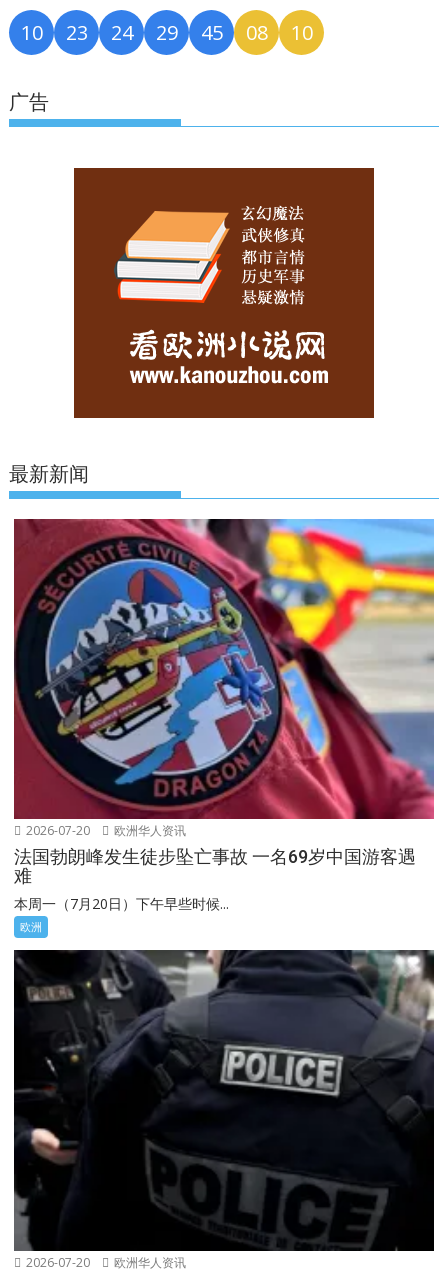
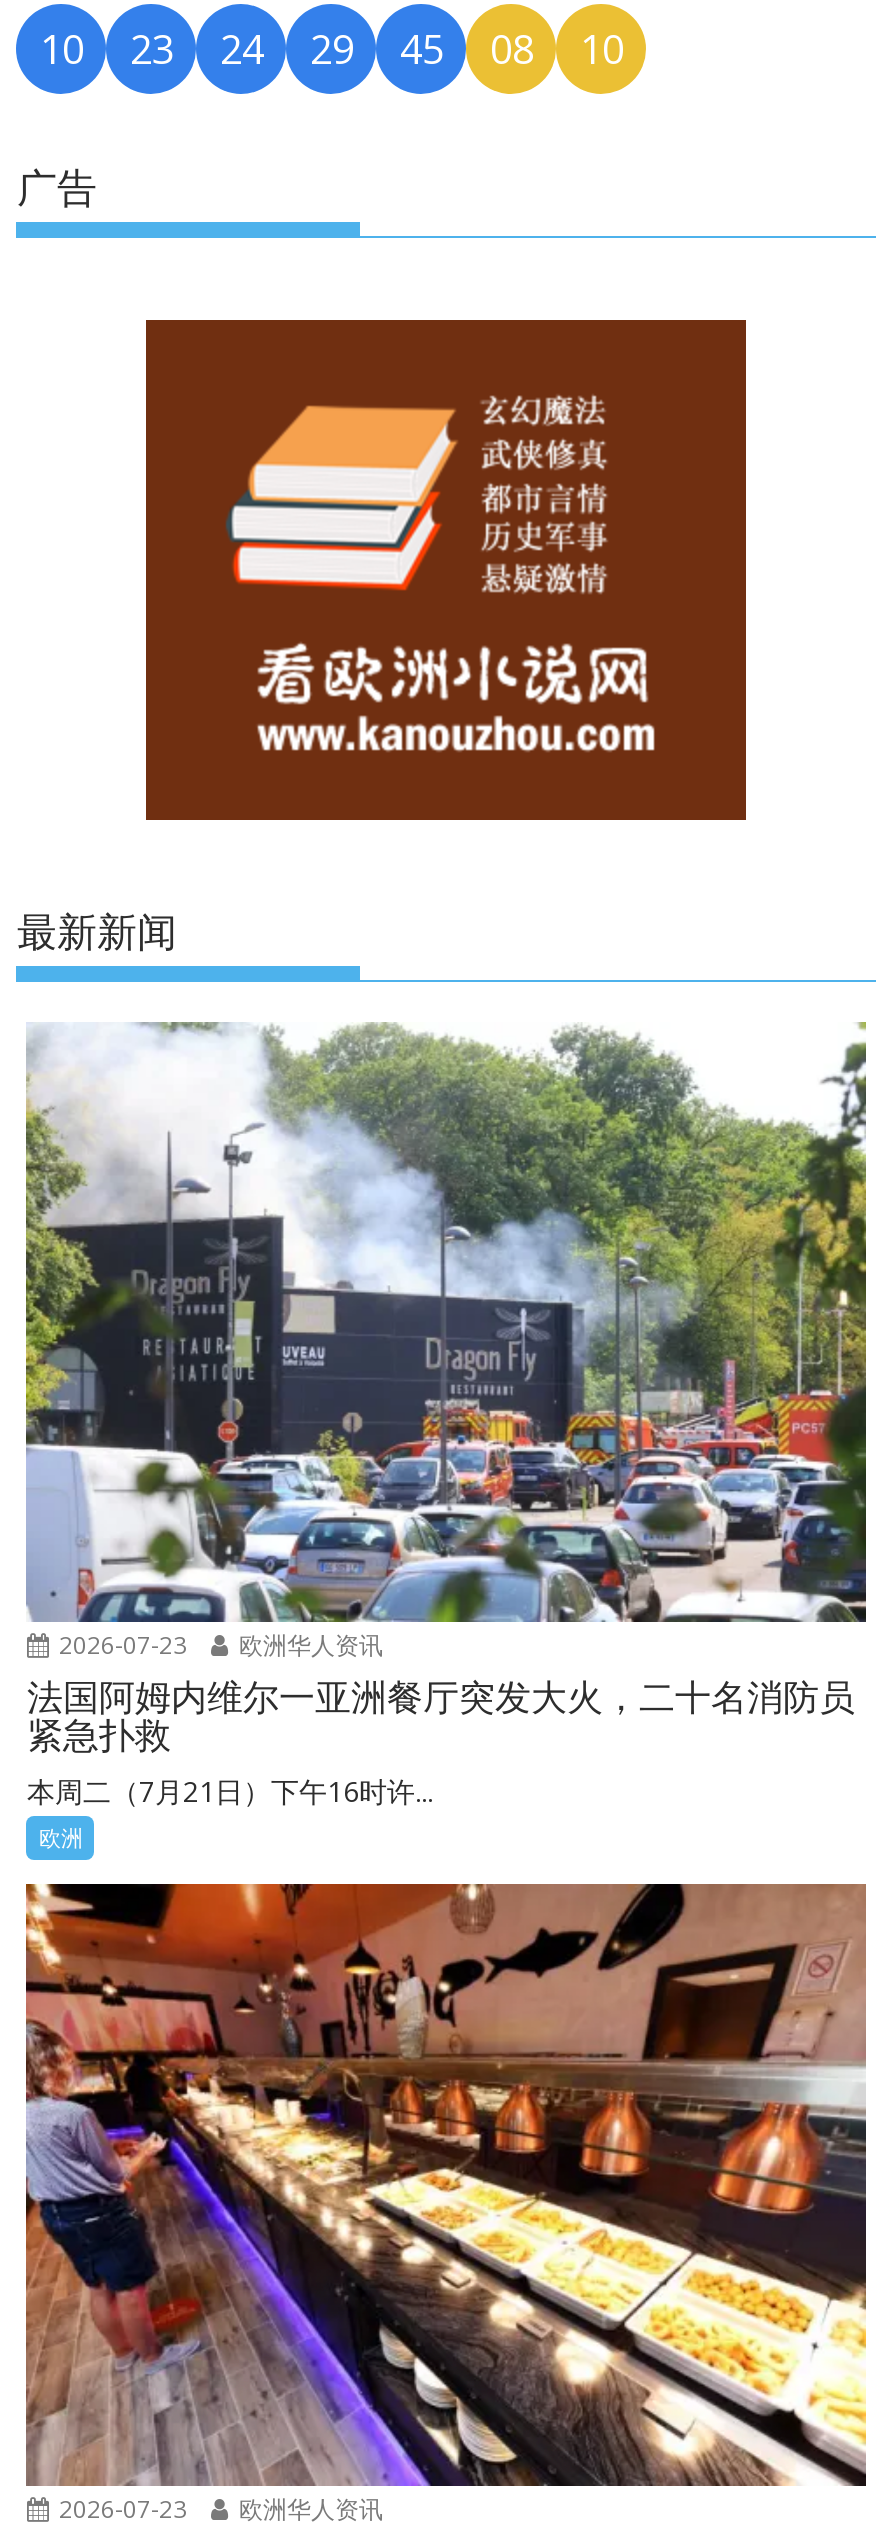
[13,518,435,839] [image] | 2026-07-20 欧洲华人资讯 -> [24,1020,868,1663] [image] | 2026-07-23 欧洲华人资讯
[14,846,416,913] 法国勃朗峰发生徒步坠亡事故 一名69岁中国游客遇 | 难 | 本周一（7月20日）下午早些时候... -> [27,1677,855,1811] 法国阿姆内维尔一亚洲餐厅突发大火，二十名消防员 | 紧急扑救 | 本周二（7月21日）下午16时许...
[13,949,435,1271] [image] | 2026-07-20 欧洲华人资讯 -> [24,1882,868,2525] [image] | 2026-07-23 欧洲华人资讯

